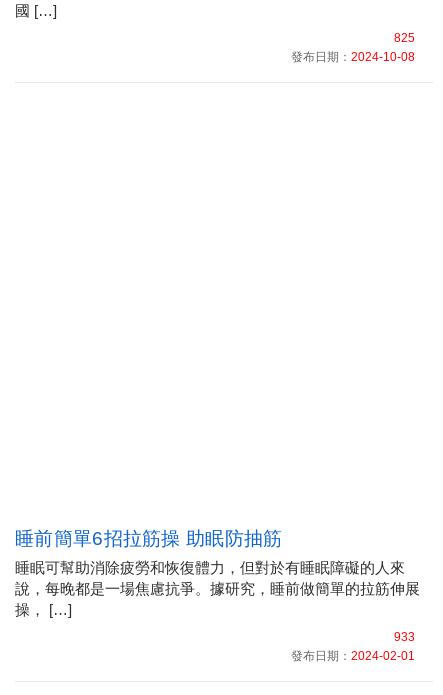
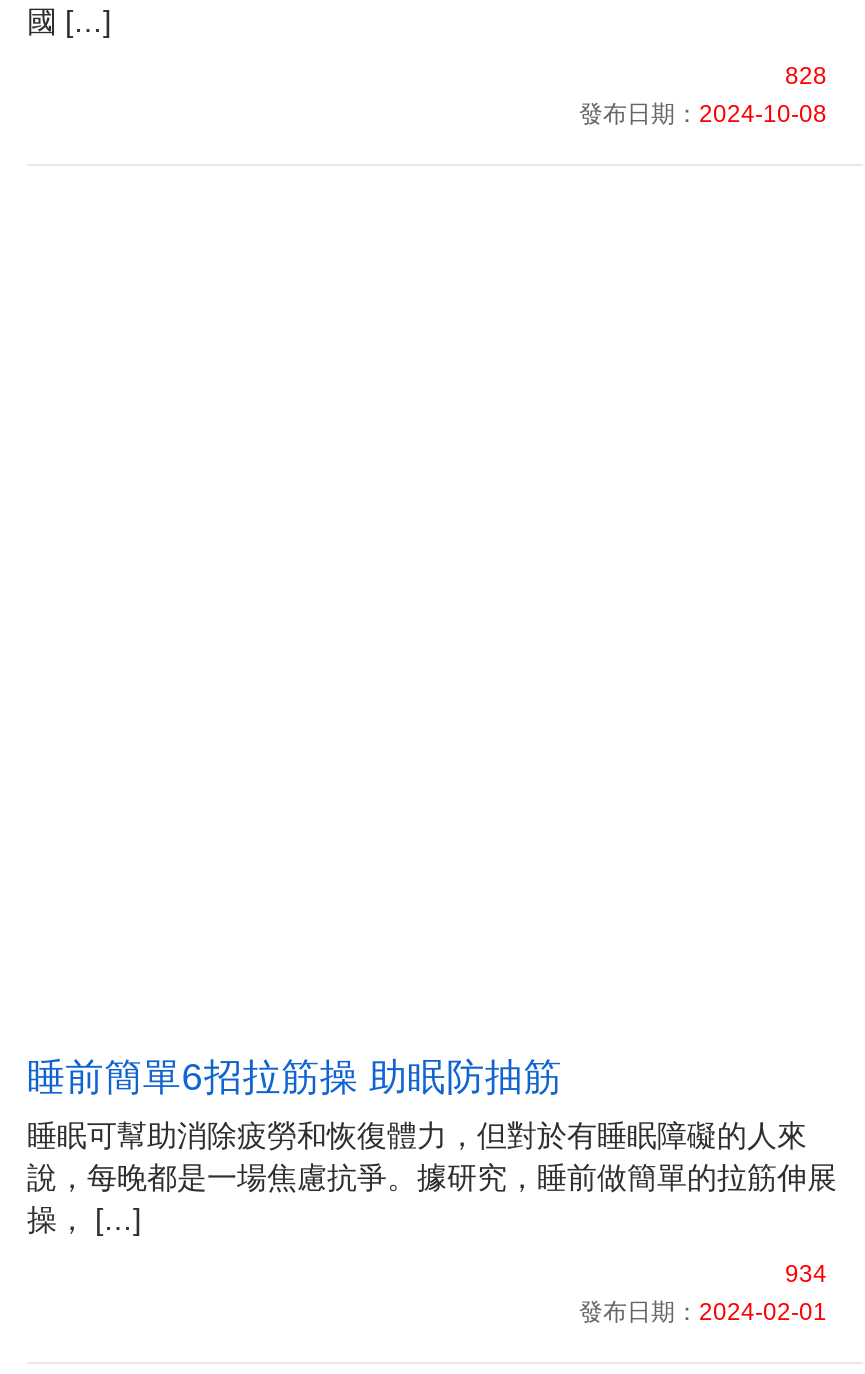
[394,31,415,45] 825 -> [785,62,827,90] 828
[394,630,415,644] 933 -> [785,1260,827,1288] 934

